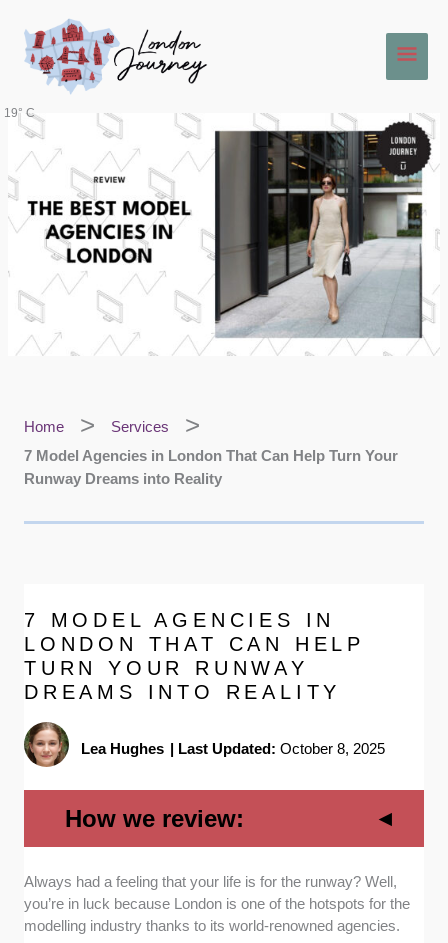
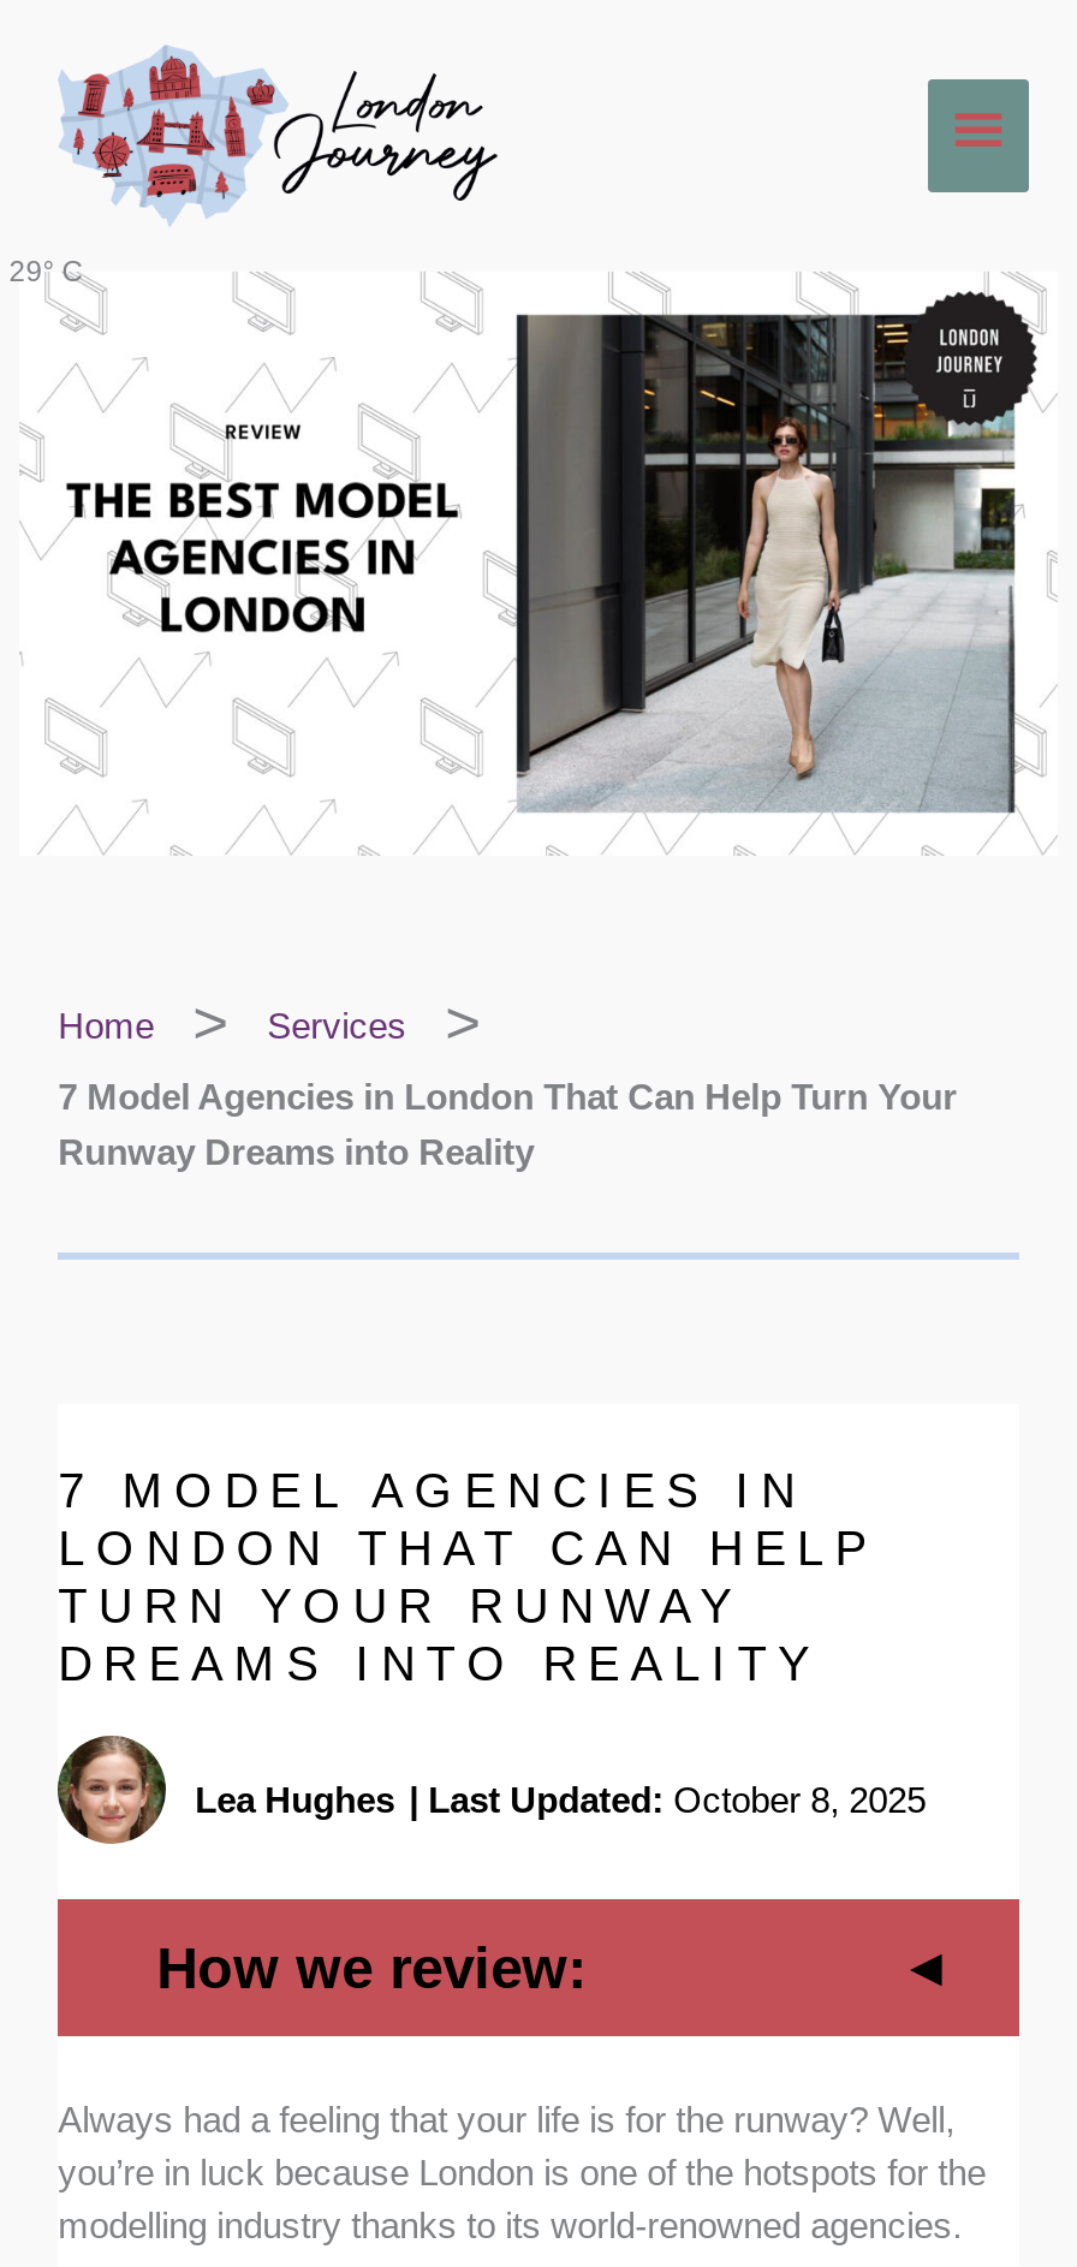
[4,106,35,120] 19° C -> [9,254,83,288] 29° C

